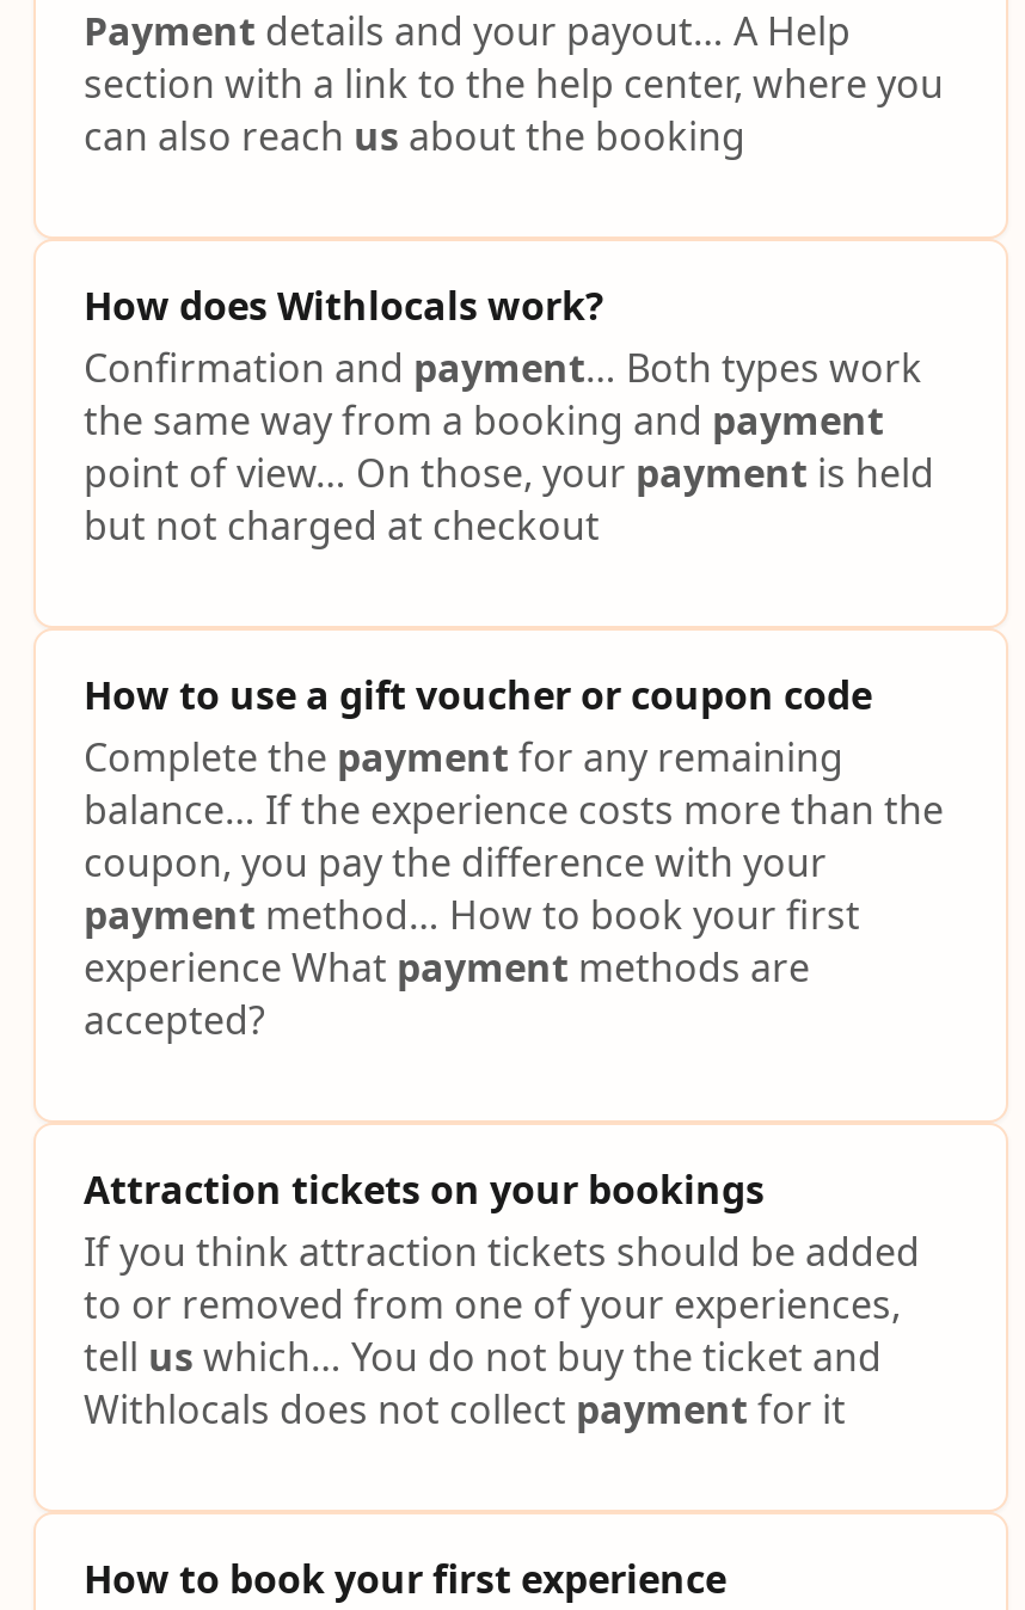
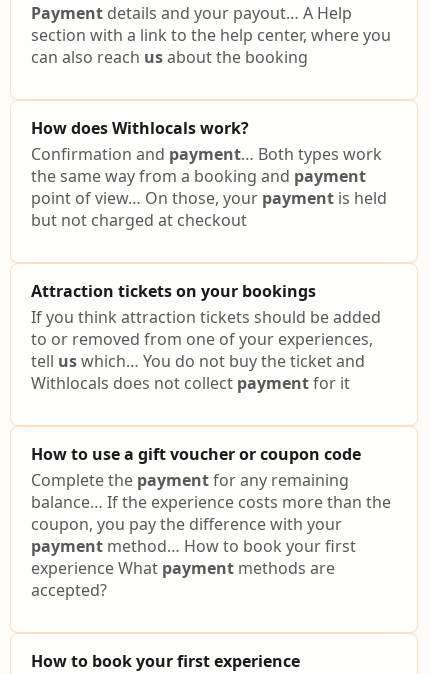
moved [84,669,944,1046] -> [31,443,391,601]: How to use a gift voucher or coupon code | Complete the payment for any remaining | balance… If the experience costs more than the | coupon, you pay the difference with your | payment method… How to book your first | experience What payment methods are | accepted?
moved [84,1163,920,1436] -> [31,280,381,394]: Attraction tickets on your bookings | If you think attraction tickets should be added | to or removed from one of your experiences, | tell us which… You do not buy the ticket and | Withlocals does not collect payment for it

